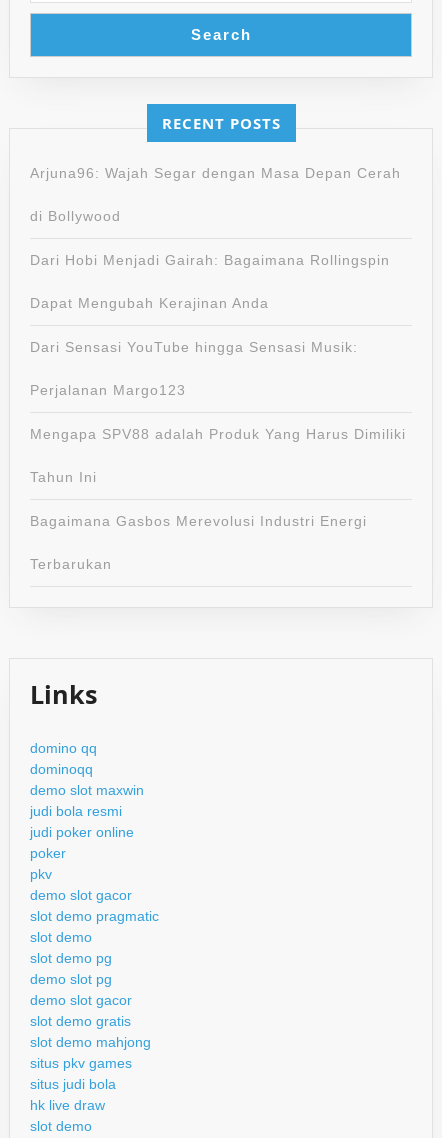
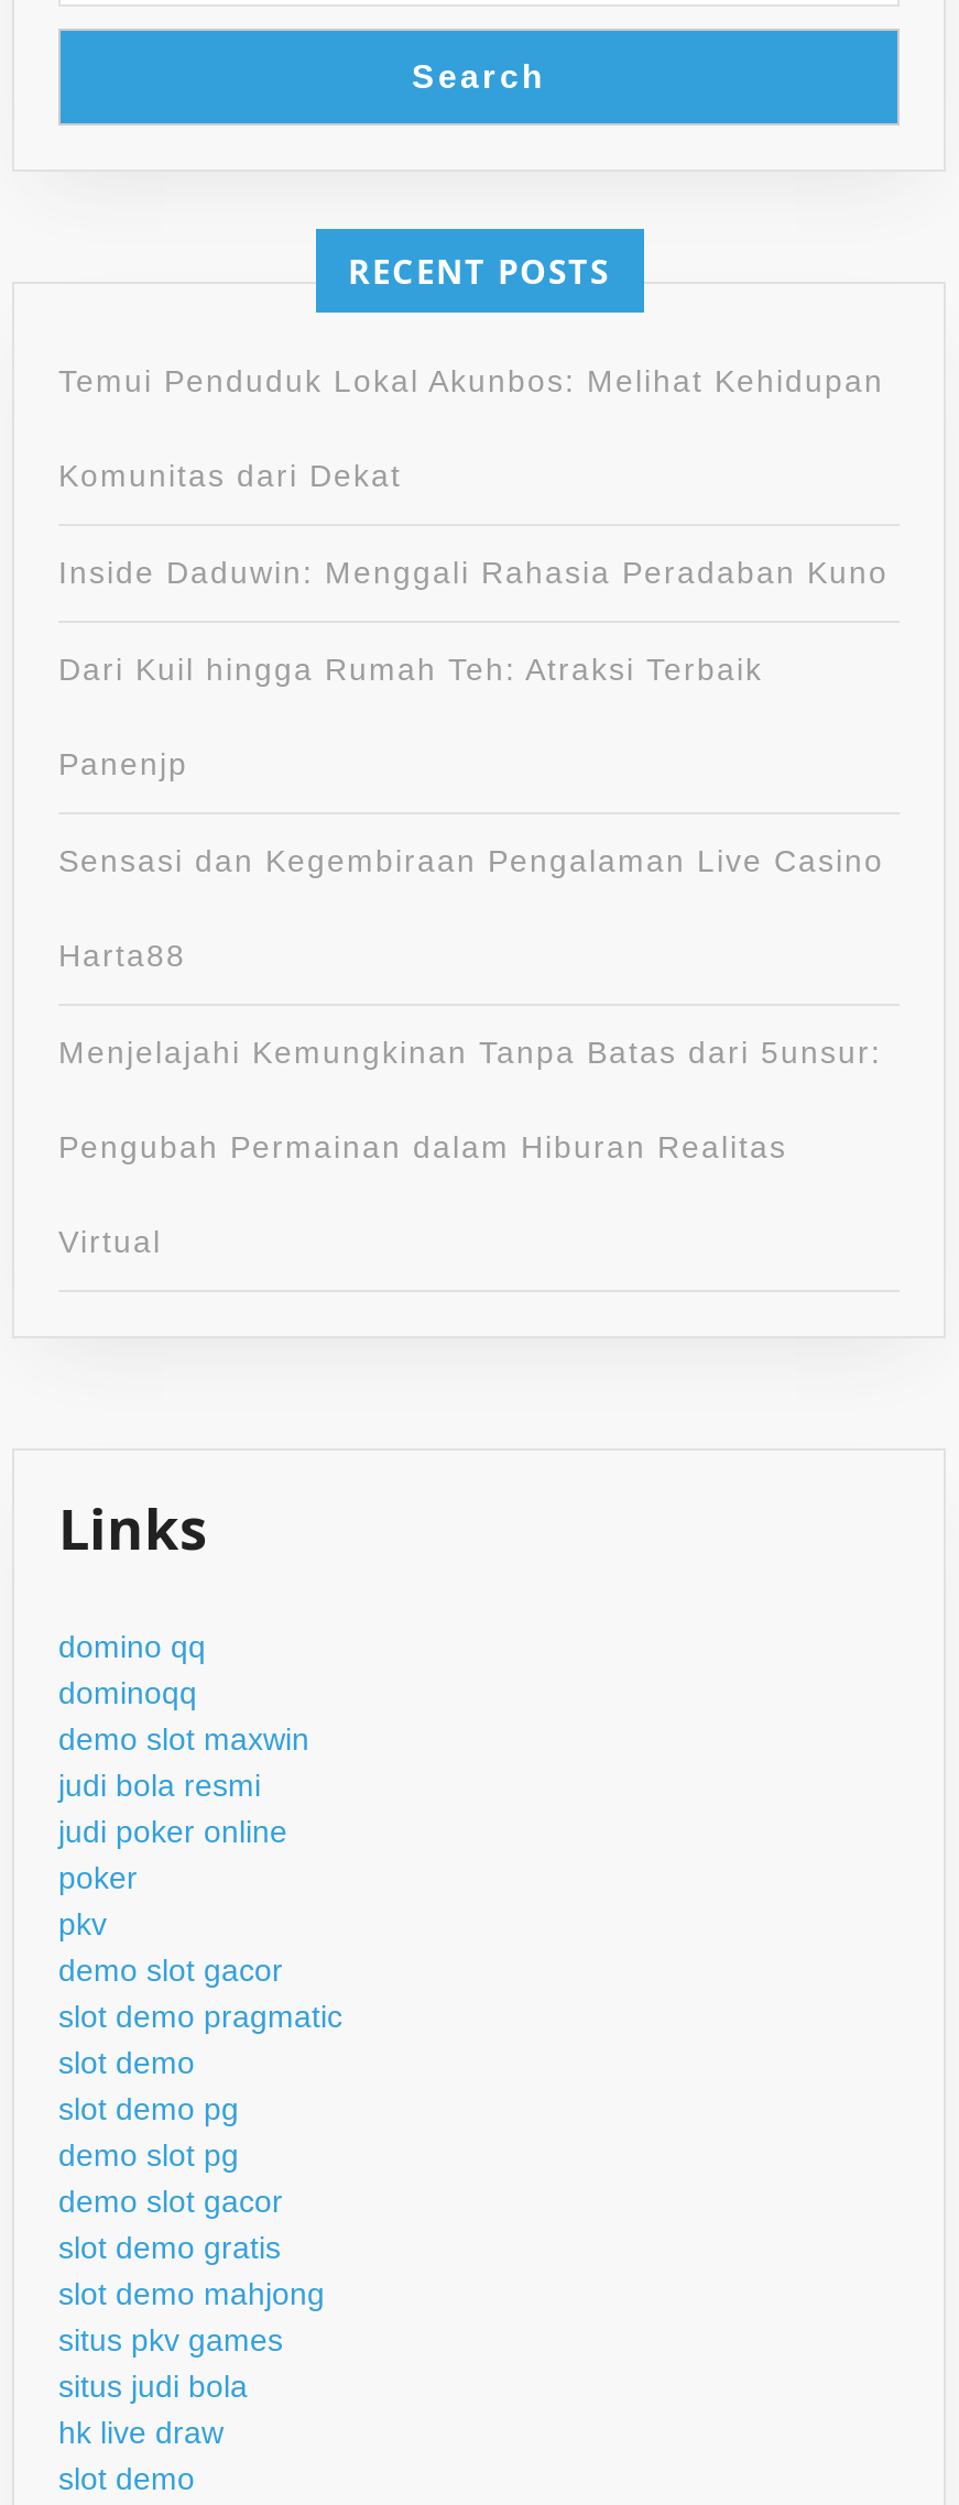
[30,165,401,181] Arjuna96: Wajah Segar dengan Masa Depan Cerah -> [58,363,884,398] Temui Penduduk Lokal Akunbos: Melihat Kehidupan
[30,208,121,224] di Bollywood -> [58,457,402,493] Komunitas dari Dekat
[30,252,390,268] Dari Hobi Menjadi Gairah: Bagaimana Rollingspin -> [58,554,889,589] Inside Daduwin: Menggali Rahasia Peradaban Kuno
[30,295,269,311] Dapat Mengubah Kerajinan Anda -> [58,651,763,686] Dari Kuil hingga Rumah Teh: Atraksi Terbaik
[30,339,358,355] Dari Sensasi YouTube hingga Sensasi Musik: -> [58,746,188,781] Panenjp
[30,382,186,398] Perjalanan Margo123 -> [58,843,884,878] Sensasi dan Kegembiraan Pengalaman Live Casino
[30,426,406,442] Mengapa SPV88 adalah Produk Yang Harus Dimiliki -> [58,937,186,973] Harta88
[30,469,97,485] Tahun Ini -> [58,1034,882,1069] Menjelajahi Kemungkinan Tanpa Batas dari 5unsur:
[30,513,367,529] Bagaimana Gasbos Merevolusi Industri Energi -> [58,1129,787,1164] Pengubah Permainan dalam Hiburan Realitas
[30,556,112,572] Terbarukan -> [58,1223,162,1259] Virtual

